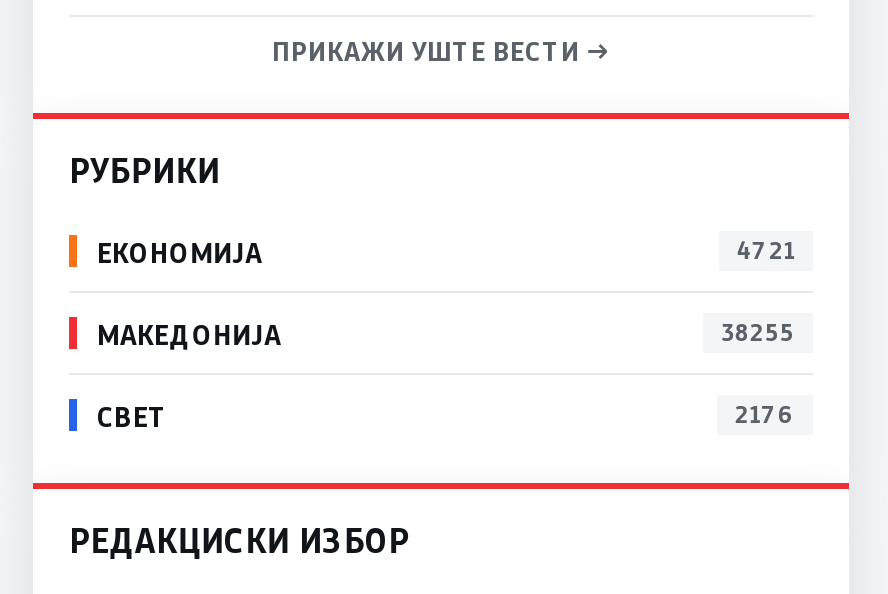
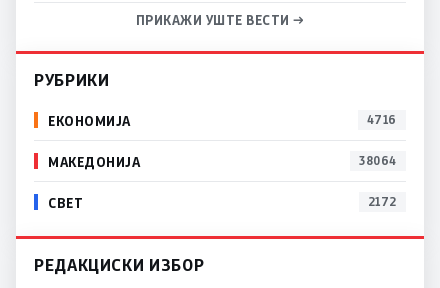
[737,235,795,265] 4721 -> [367,112,397,127] 4716
[722,317,795,347] 38255 -> [359,153,397,168] 38064
[735,399,795,429] 2176 -> [368,194,397,209] 2172

